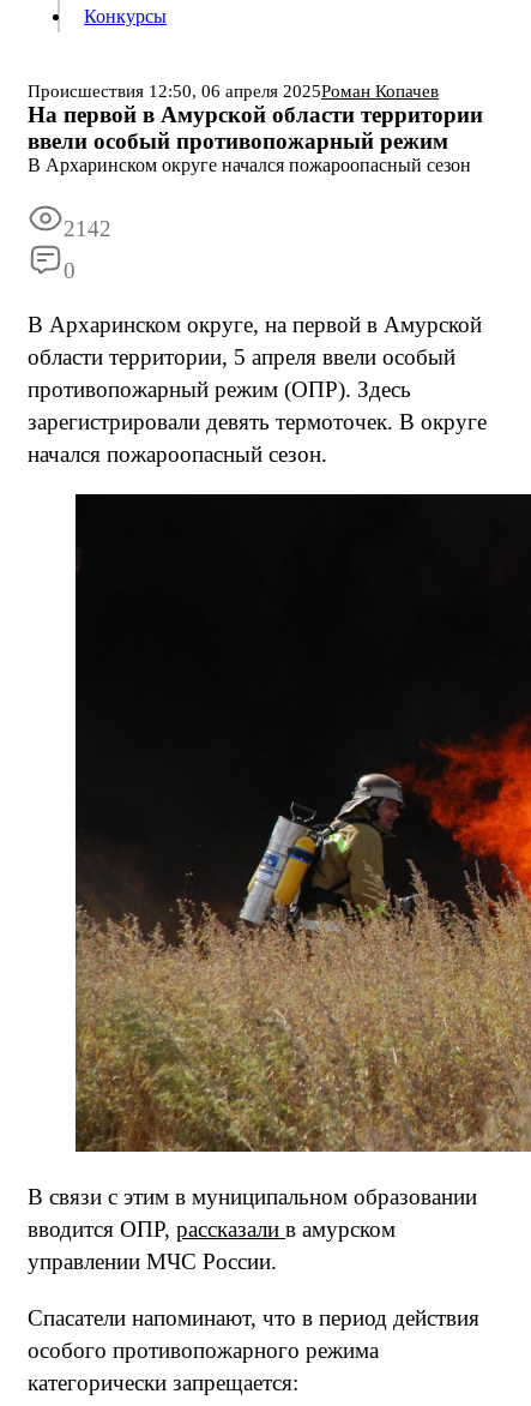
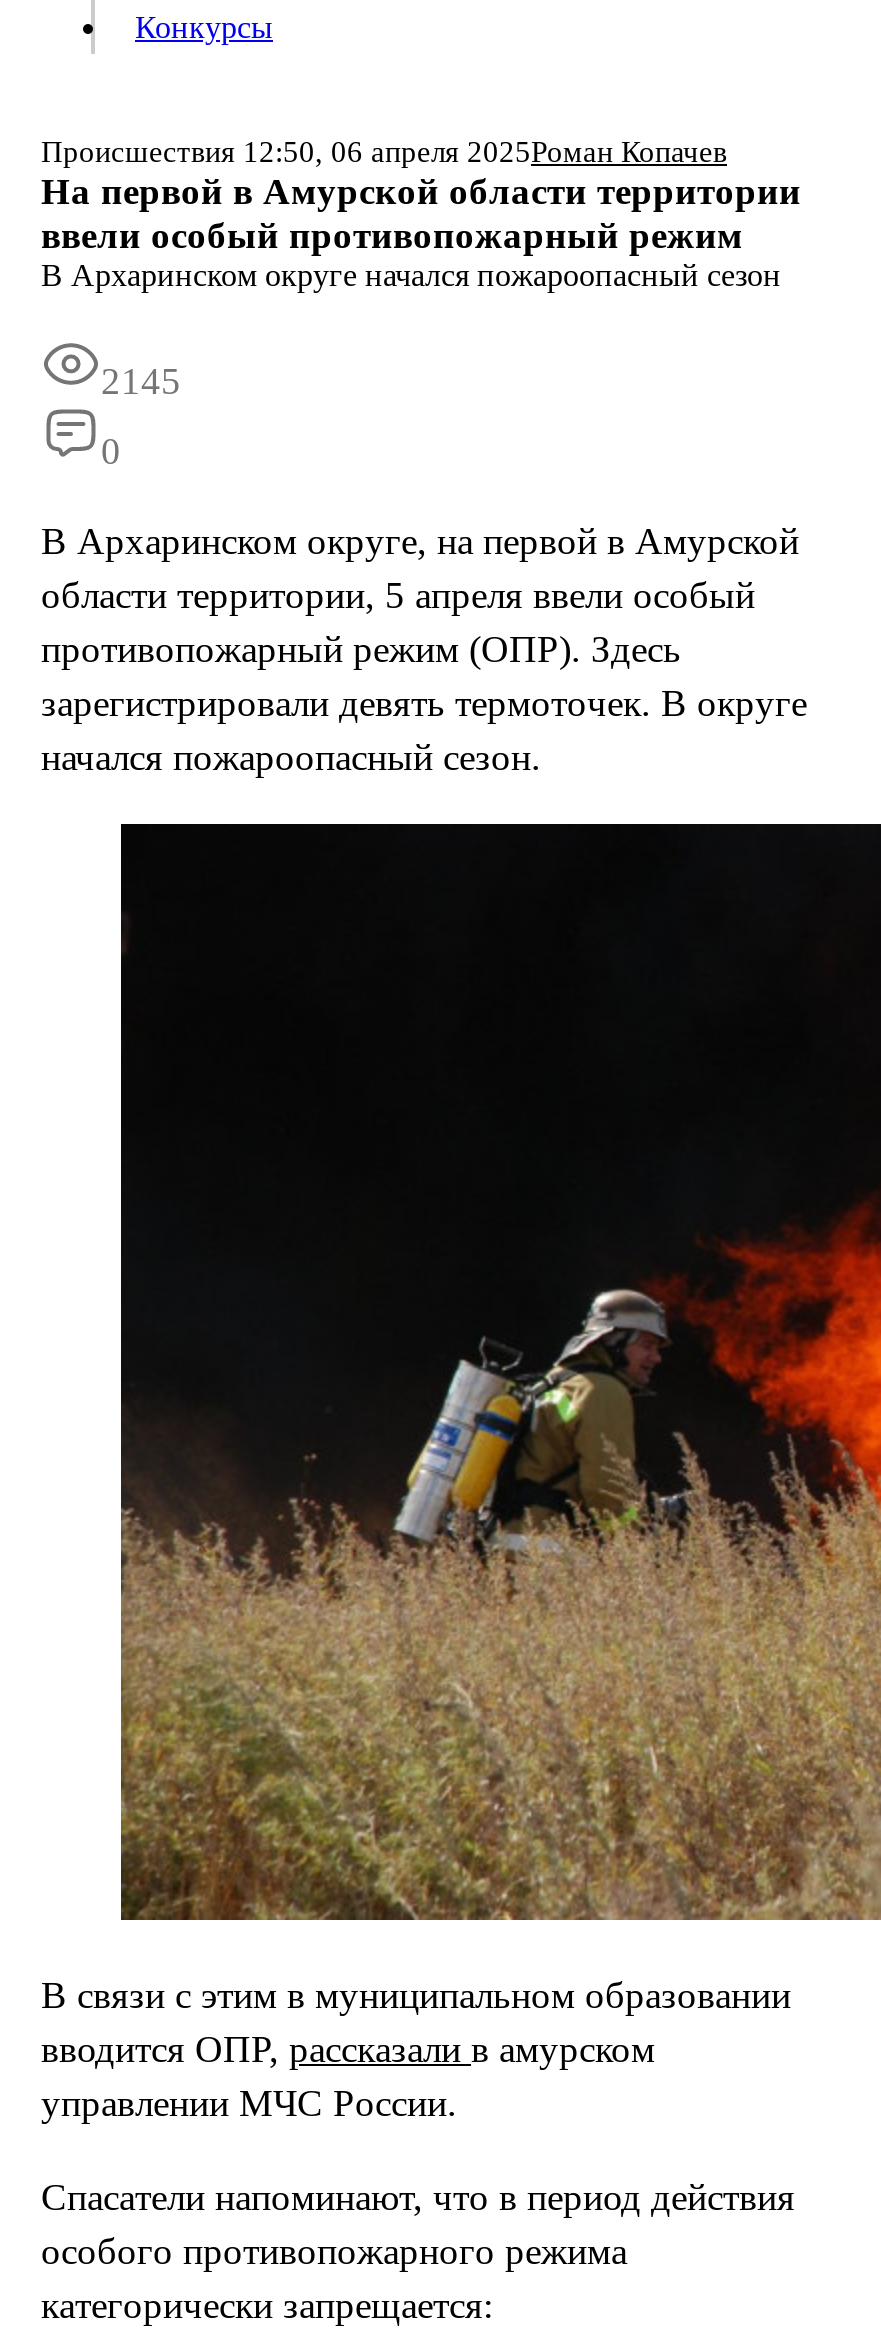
[64,216,111,241] 2142 -> [101,361,181,403] 2145

